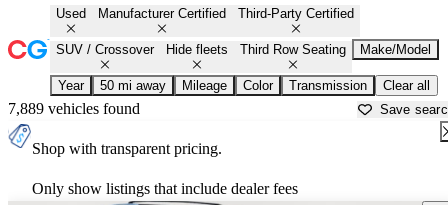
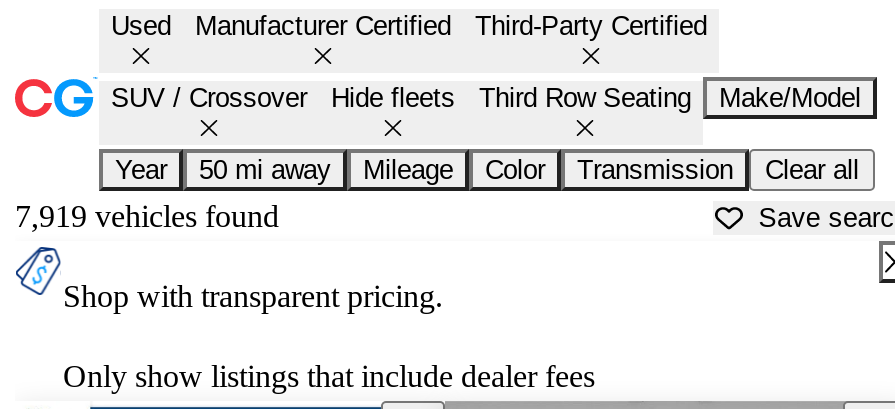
[8,100,140,117] 7,889 vehicles found -> [15,200,279,234] 7,919 vehicles found

